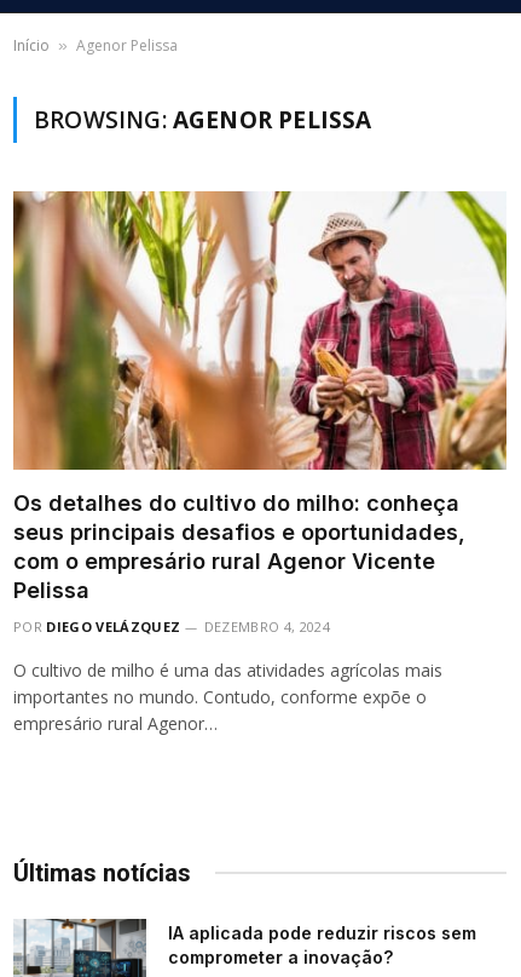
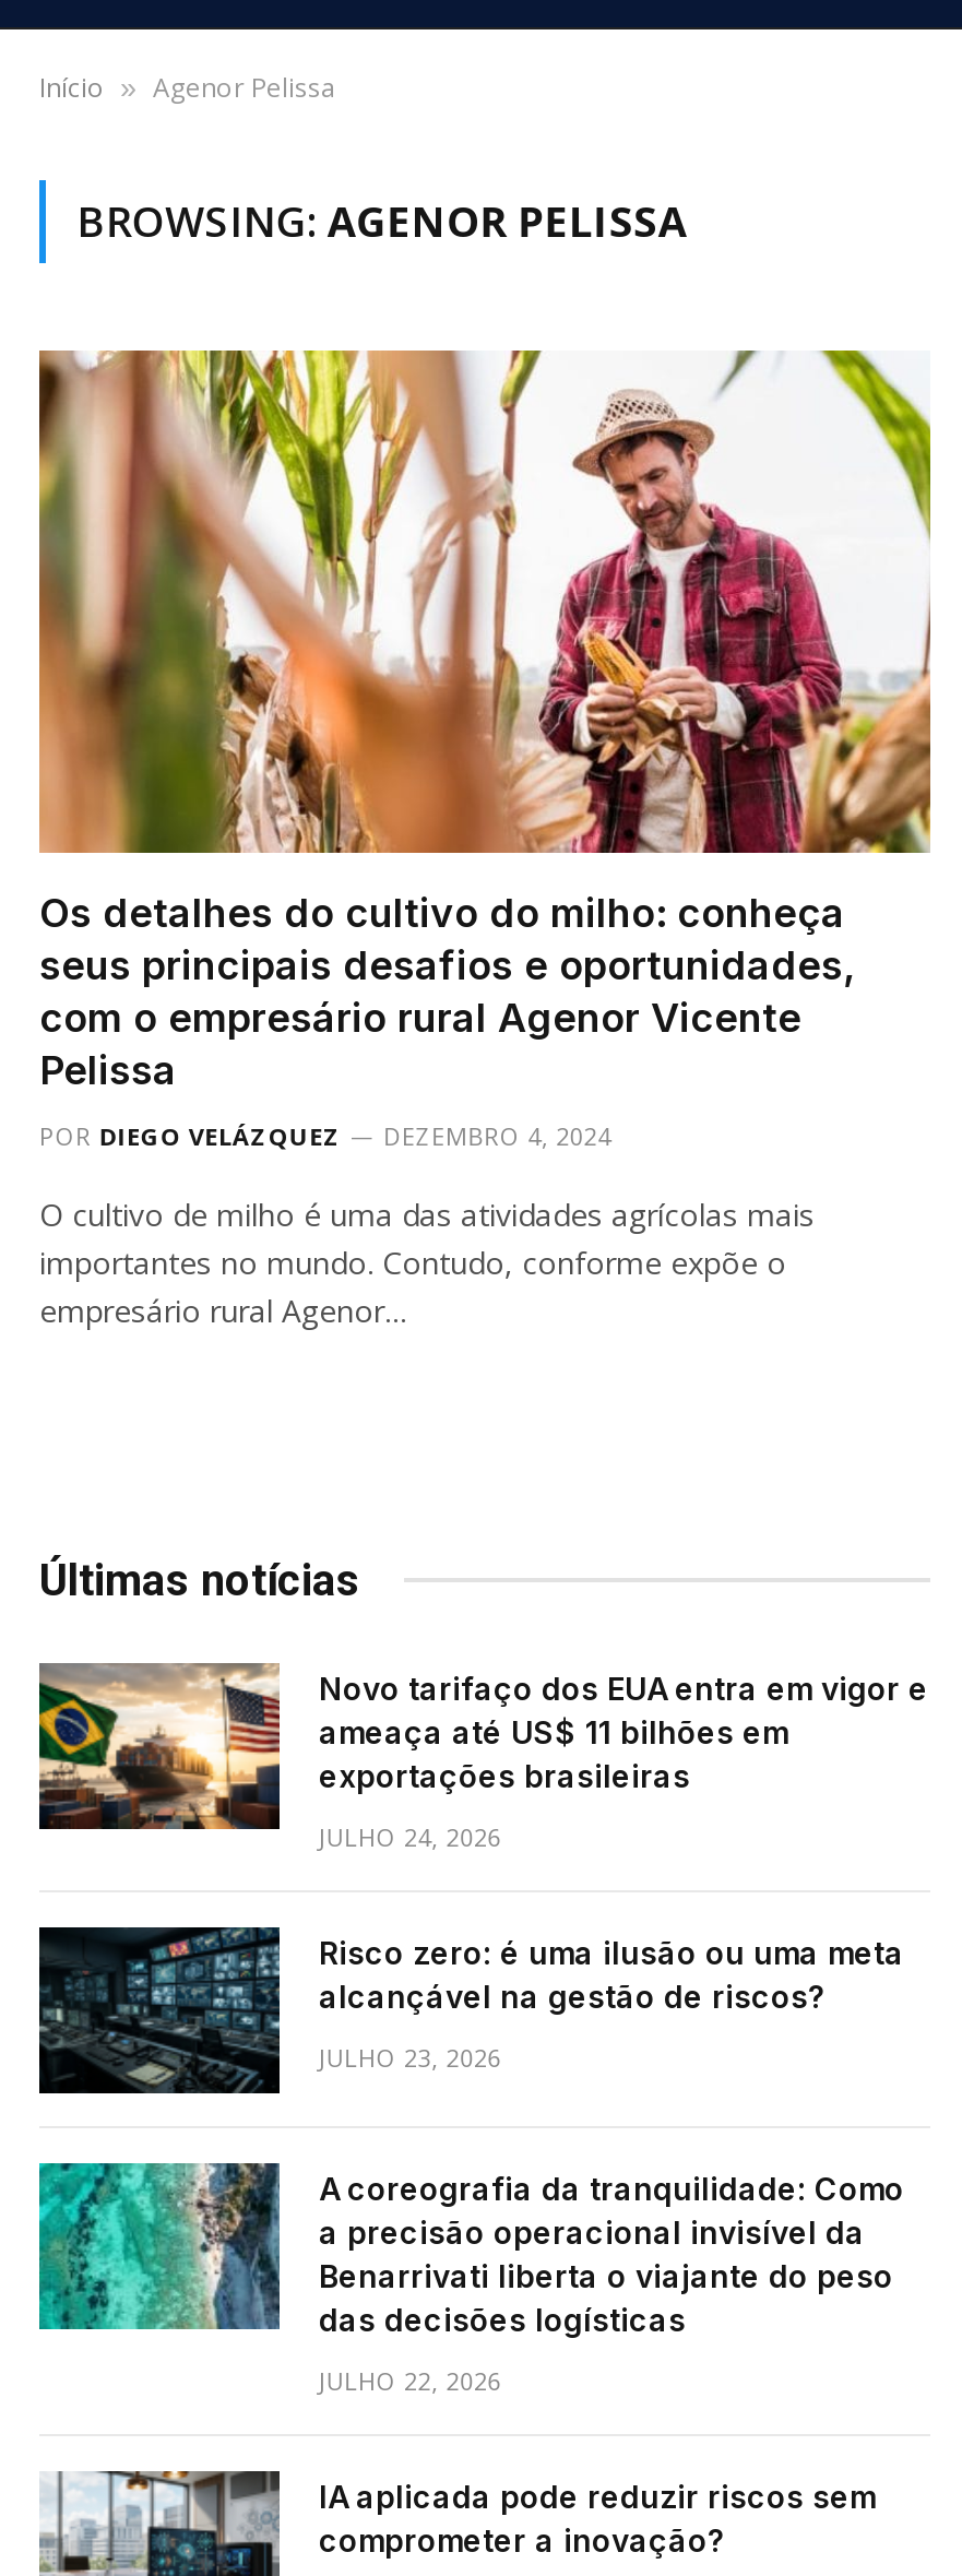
none -> [37,1663,928,2073] [image] | Novo tarifaço dos EUA entra em vigor e | ameaça até US$ 11 bilhões em | exportações brasileiras | JULHO 24, 2026 | Risco zero: é uma ilusão ou uma meta | alcançável na gestão de riscos? | JULHO 23, 2026
none -> [37,2161,904,2396] [image] | A coreografia da tranquilidade: Como | a precisão operacional invisível da | Benarrivati liberta o viajante do peso | das decisões logísticas | JULHO 22, 2026
none -> [37,1925,282,2096] [image]

